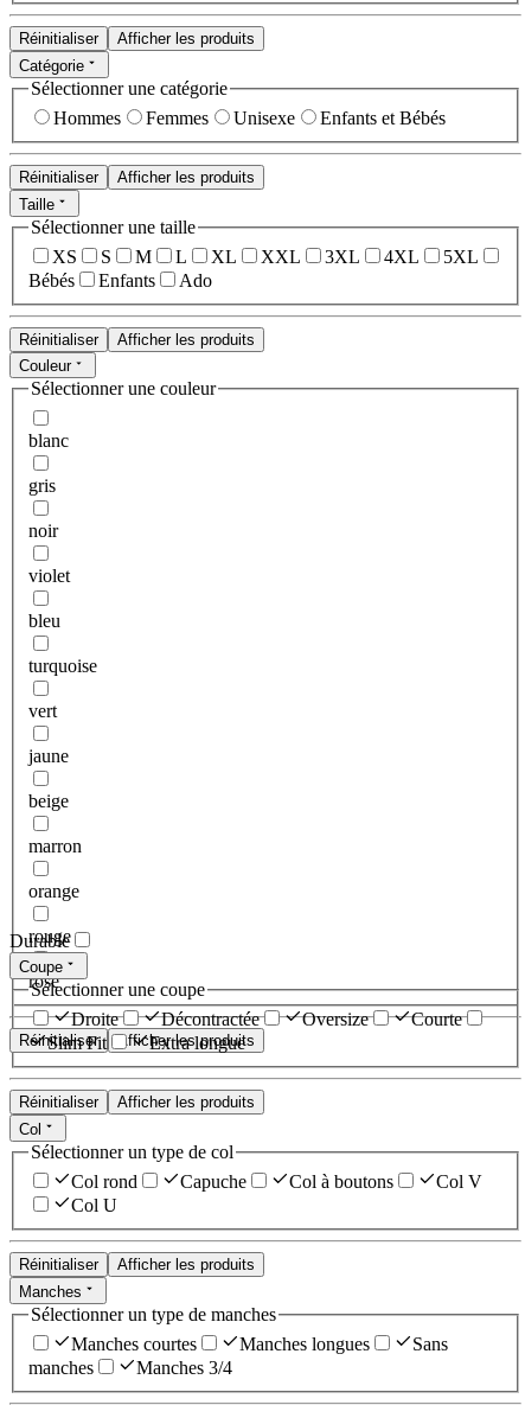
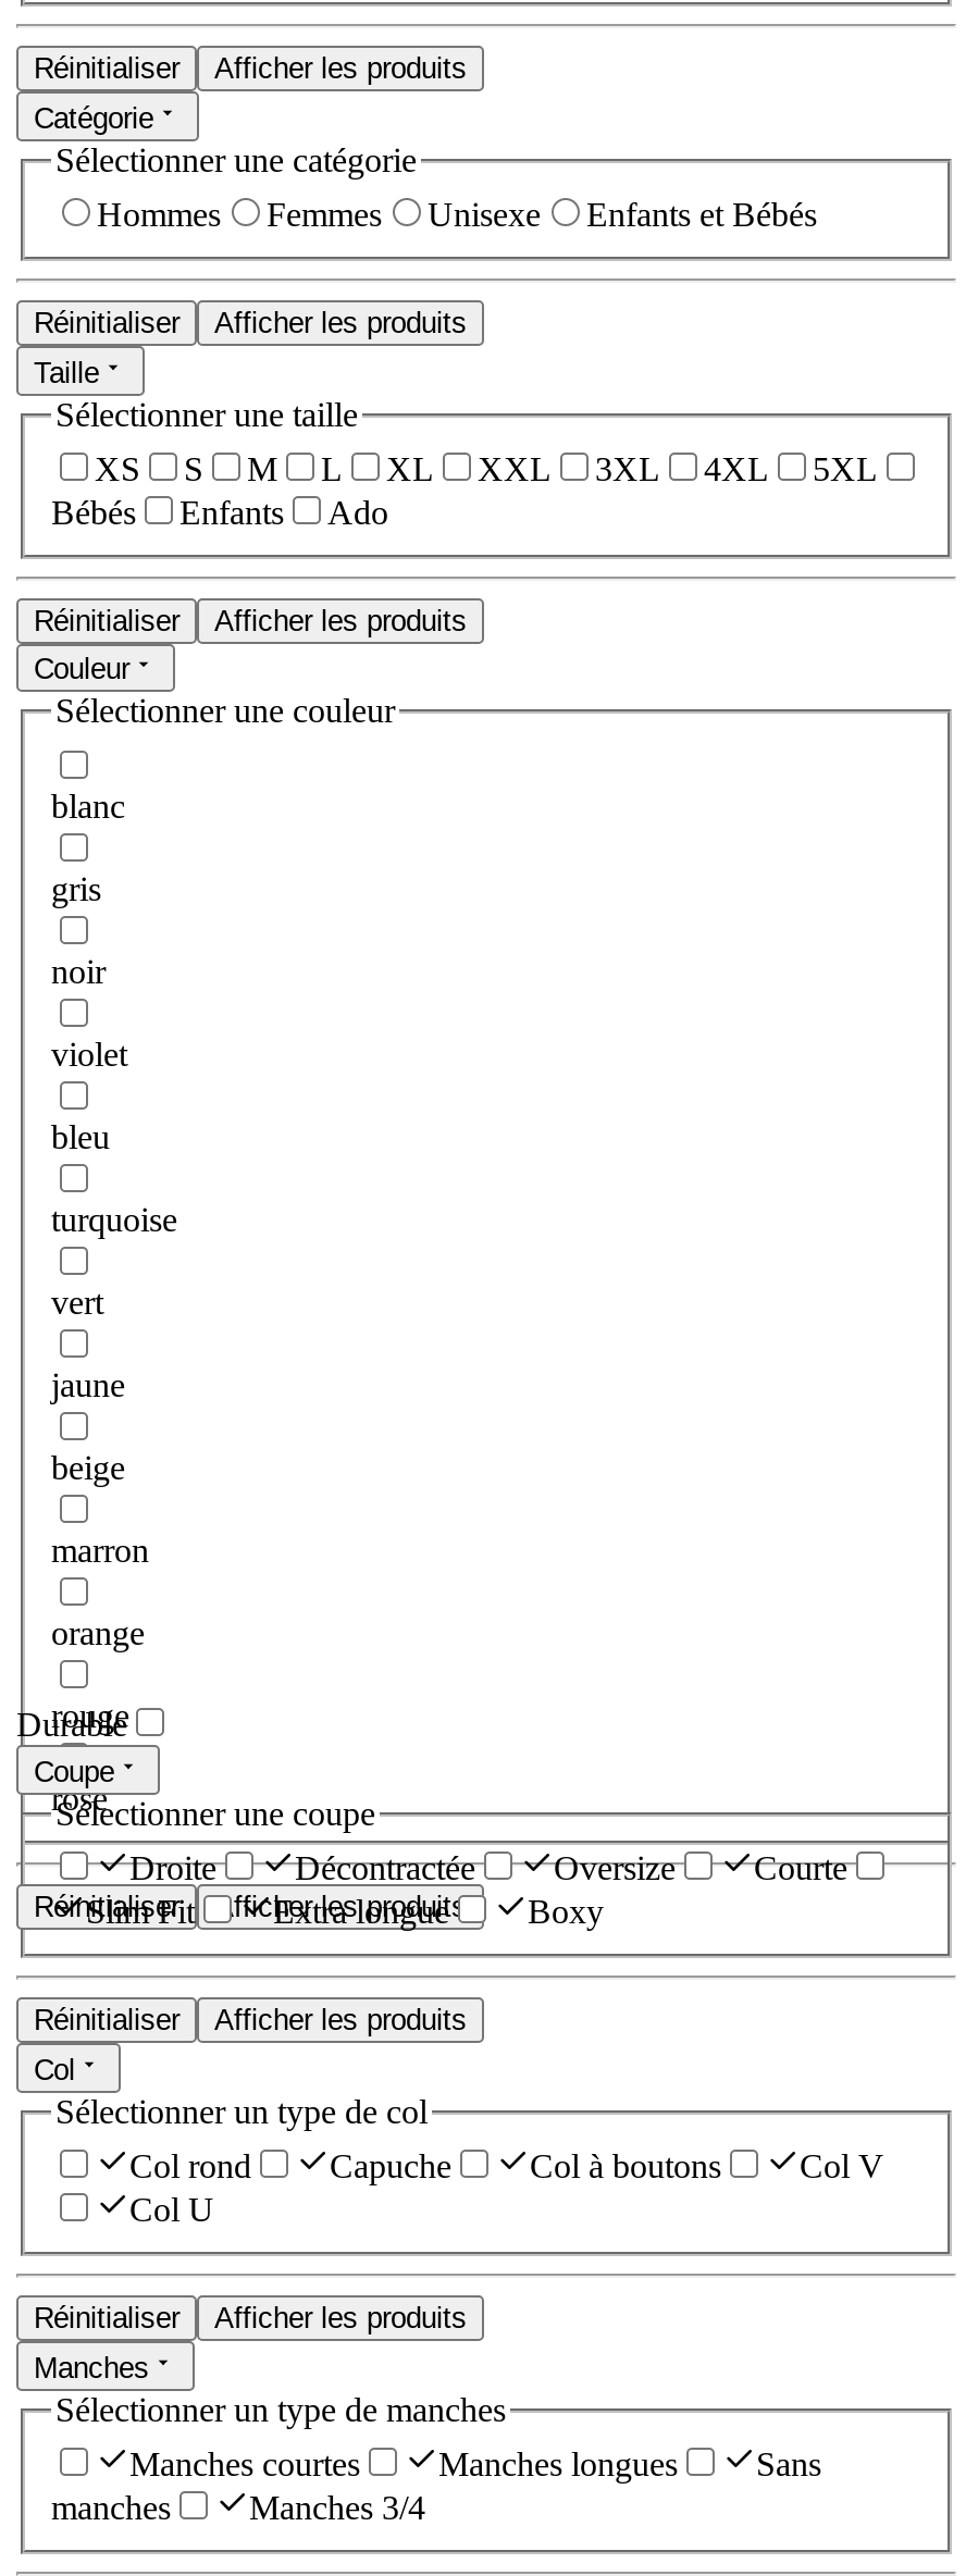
none -> [528,1894,604,1931] Boxy

